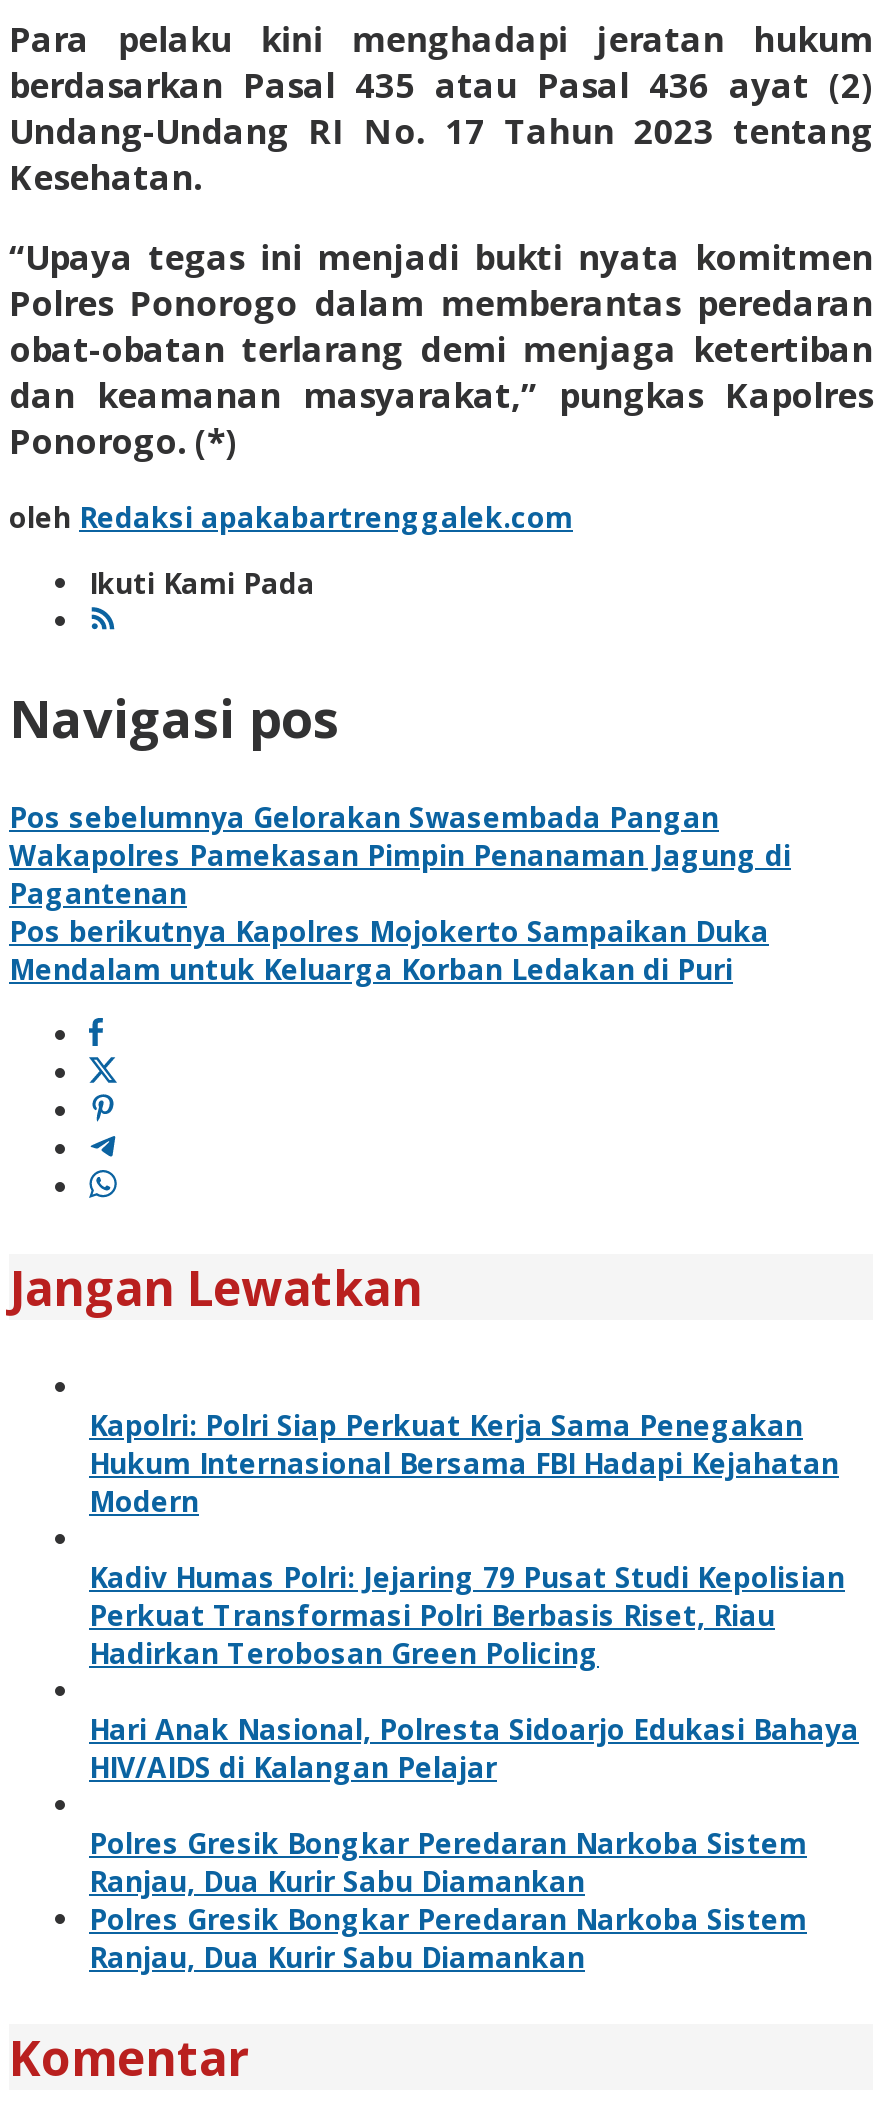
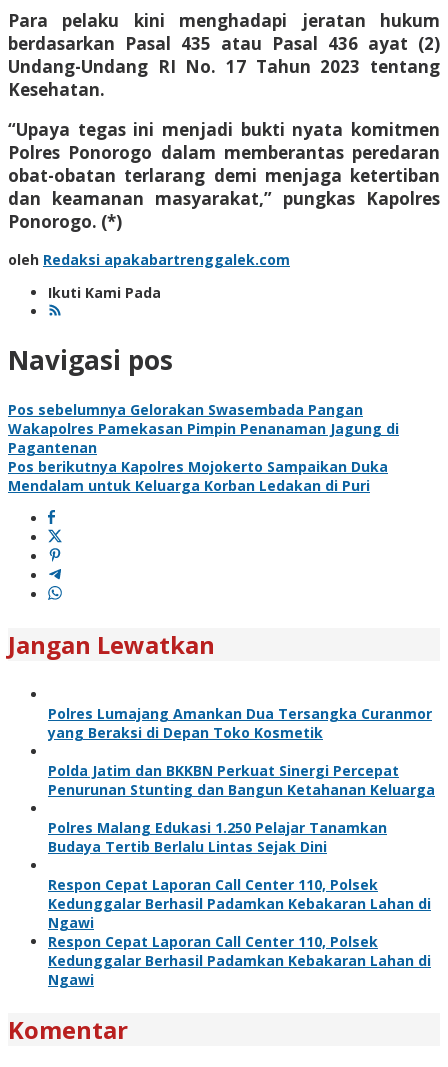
[89,1406,839,1520] Kapolri: Polri Siap Perkuat Kerja Sama Penegakan | Hukum Internasional Bersama FBI Hadapi Kejahatan | Modern -> [48,704,432,742] Polres Lumajang Amankan Dua Tersangka Curanmor | yang Beraksi di Depan Toko Kosmetik
[89,1558,845,1672] Kadiv Humas Polri: Jejaring 79 Pusat Studi Kepolisian | Perkuat Transformasi Polri Berbasis Riset, Riau | Hadirkan Terobosan Green Policing -> [48,761,435,799] Polda Jatim dan BKKBN Perkuat Sinergi Percepat | Penurunan Stunting dan Bangun Ketahanan Keluarga
[89,1710,859,1786] Hari Anak Nasional, Polresta Sidoarjo Edukasi Bahaya | HIV/AIDS di Kalangan Pelajar -> [48,818,387,856] Polres Malang Edukasi 1.250 Pelajar Tanamkan | Budaya Tertib Berlalu Lintas Sejak Dini
[89,1824,807,1976] Polres Gresik Bongkar Peredaran Narkoba Sistem | Ranjau, Dua Kurir Sabu Diamankan | Polres Gresik Bongkar Peredaran Narkoba Sistem | Ranjau, Dua Kurir Sabu Diamankan -> [48,875,431,989] Respon Cepat Laporan Call Center 110, Polsek | Kedunggalar Berhasil Padamkan Kebakaran Lahan di | Ngawi | Respon Cepat Laporan Call Center 110, Polsek | Kedunggalar Berhasil Padamkan Kebakaran Lahan di | Ngawi

